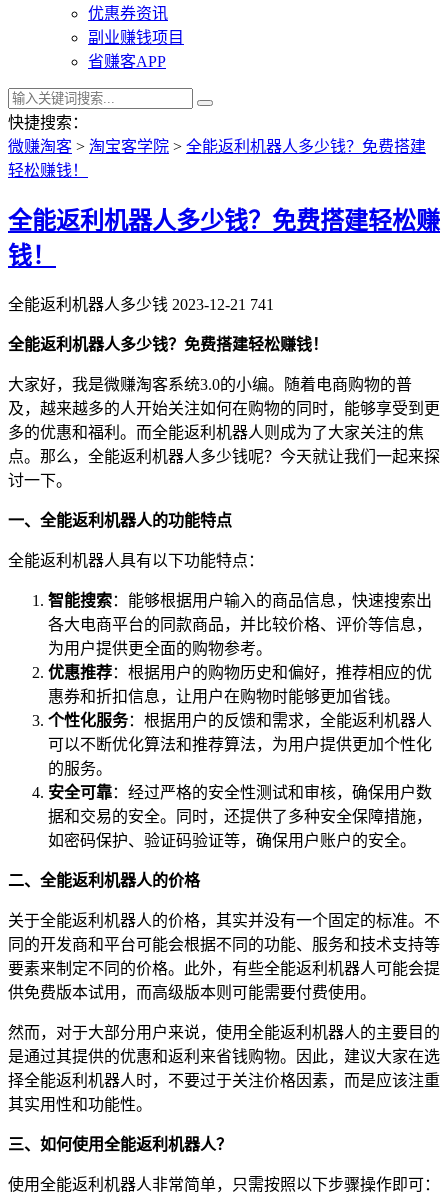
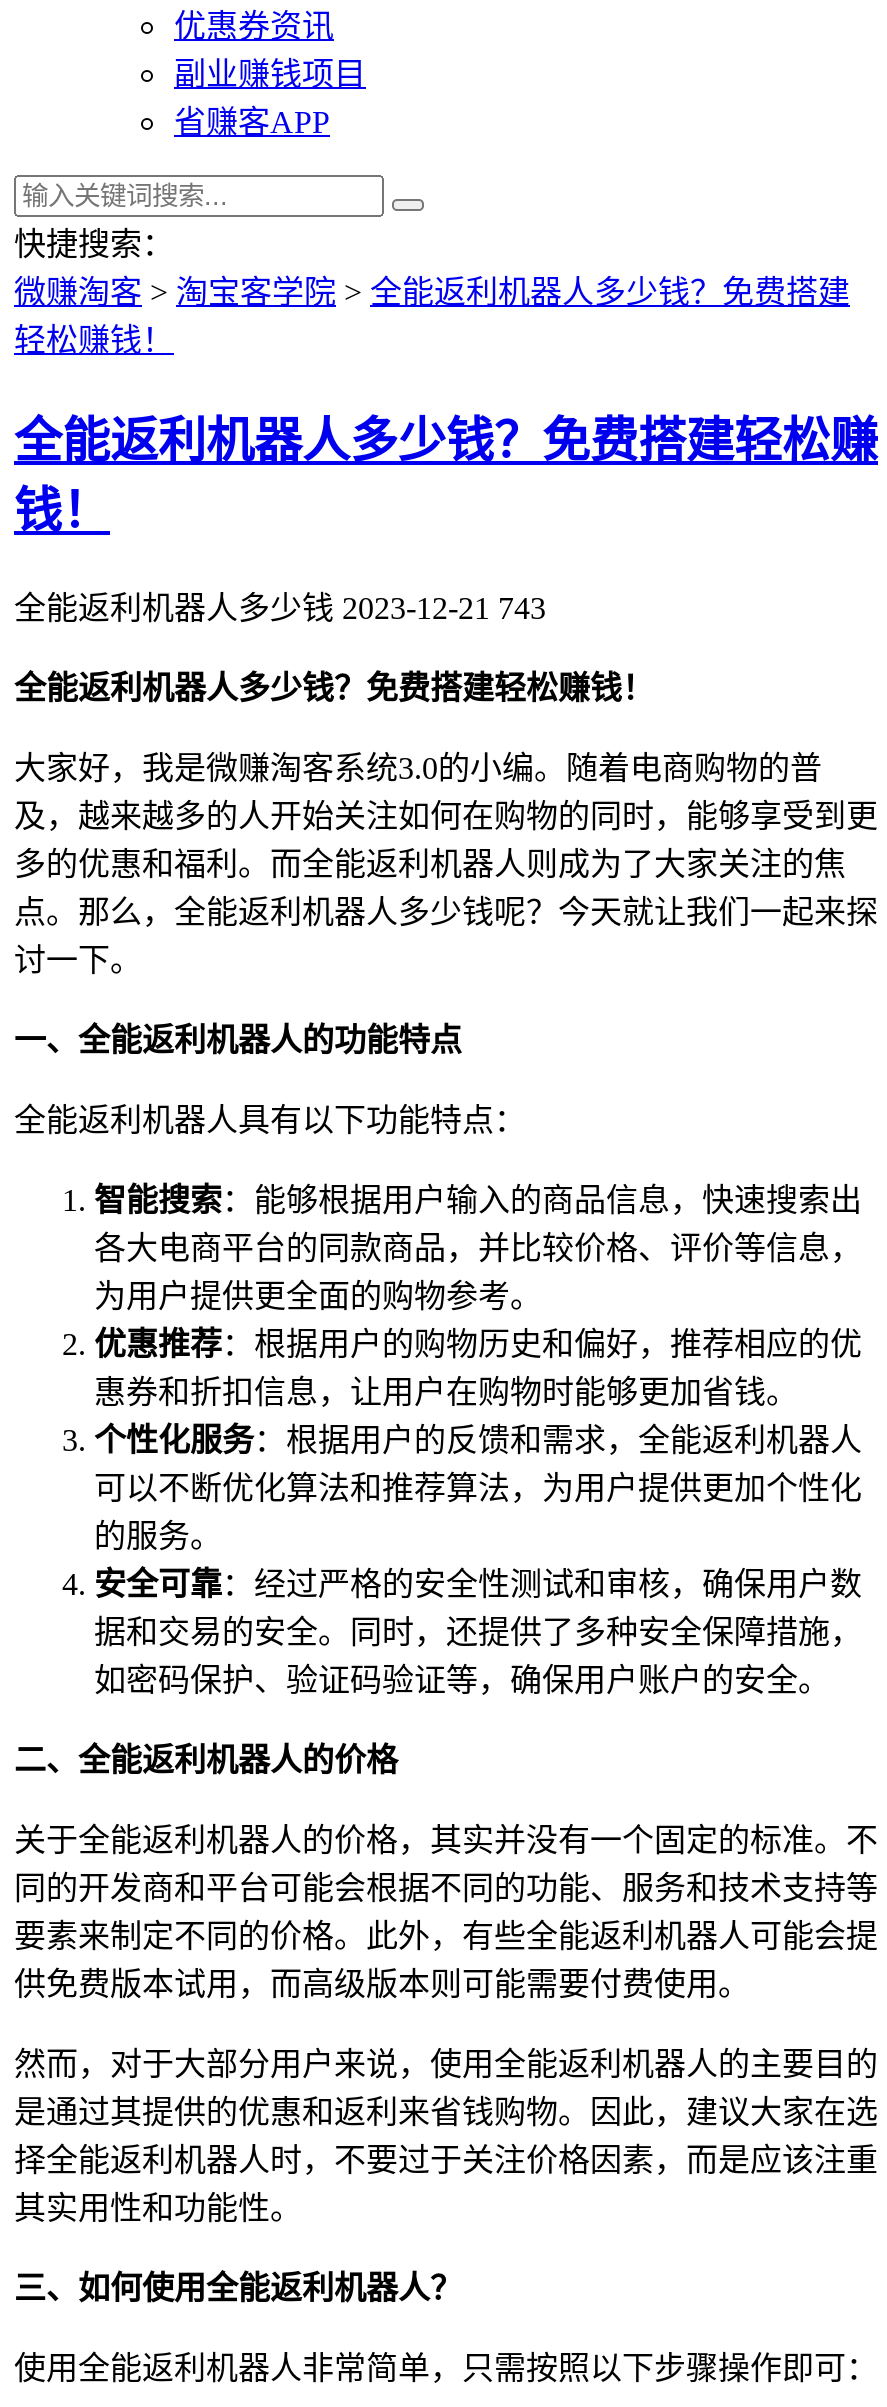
[8,296,274,313] 全能返利机器人多少钱 2023-12-21 741 -> [14,591,546,625] 全能返利机器人多少钱 2023-12-21 743

